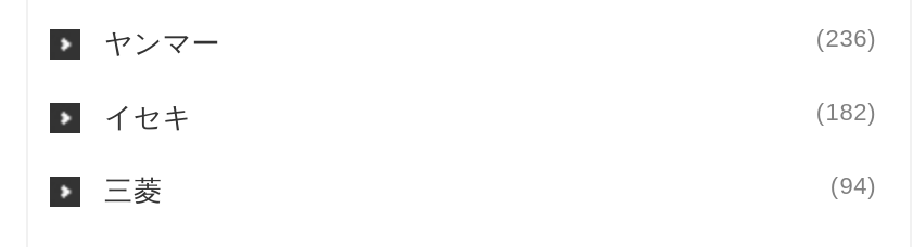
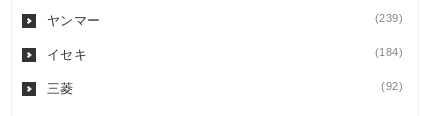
[816,25,877,51] (236) -> [375,12,403,24] (239)
[816,99,877,125] (182) -> [375,46,403,58] (184)
[830,172,877,198] (94) -> [381,80,403,92] (92)

